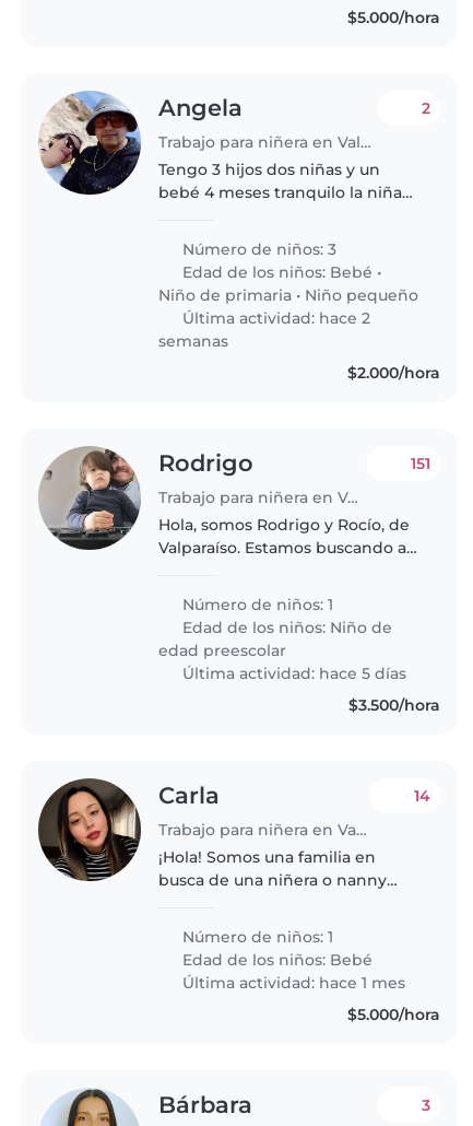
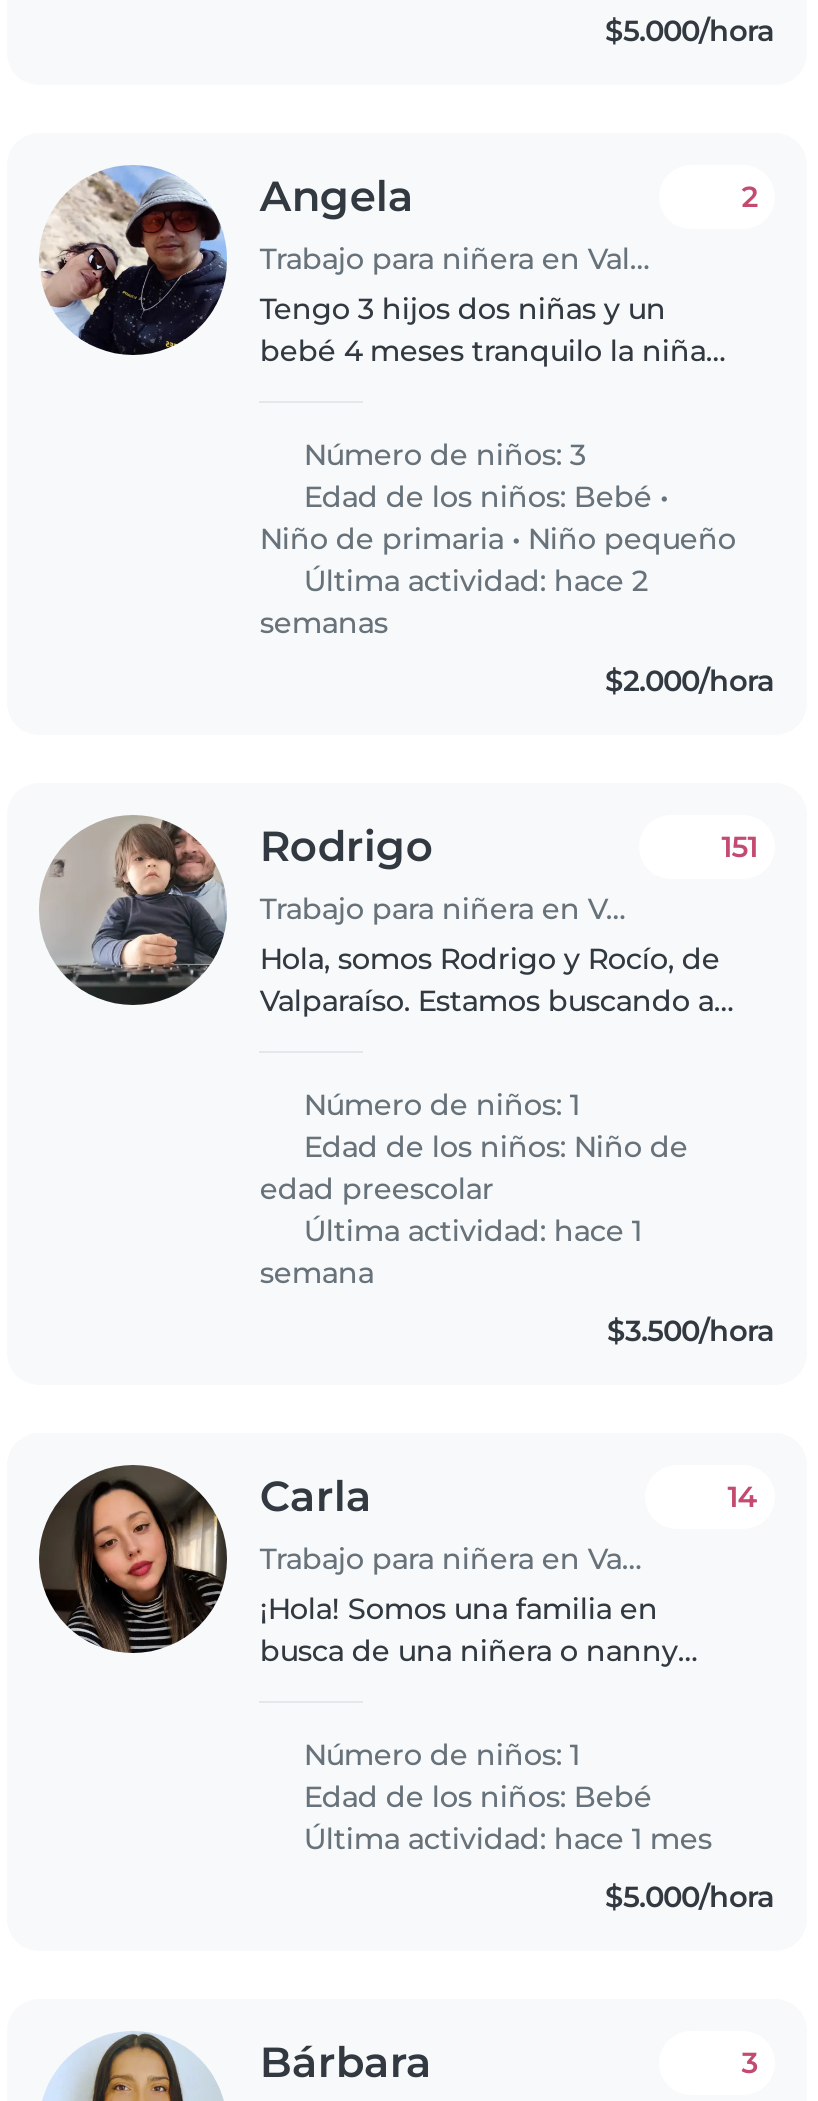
[178,664,407,683] Última actividad: hace 5 días -> [260,1213,642,1291] Última actividad: hace 1 | semana

